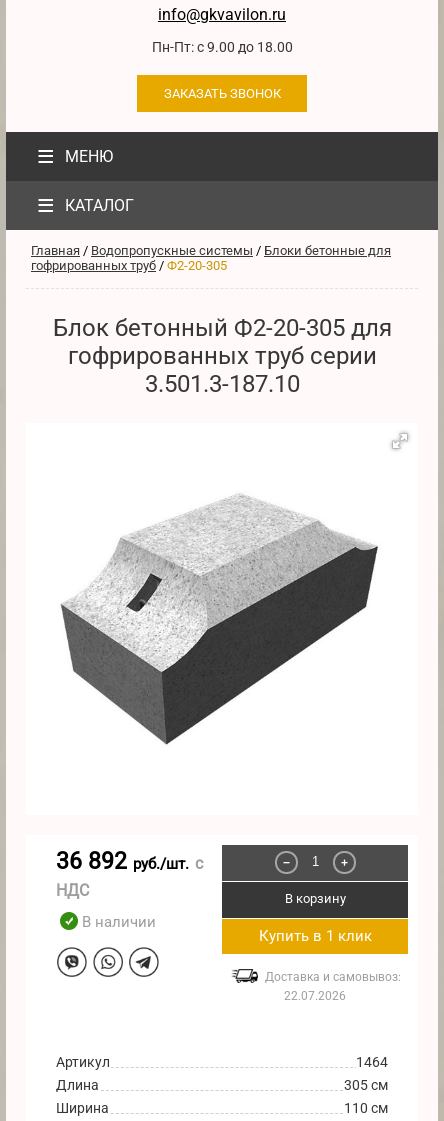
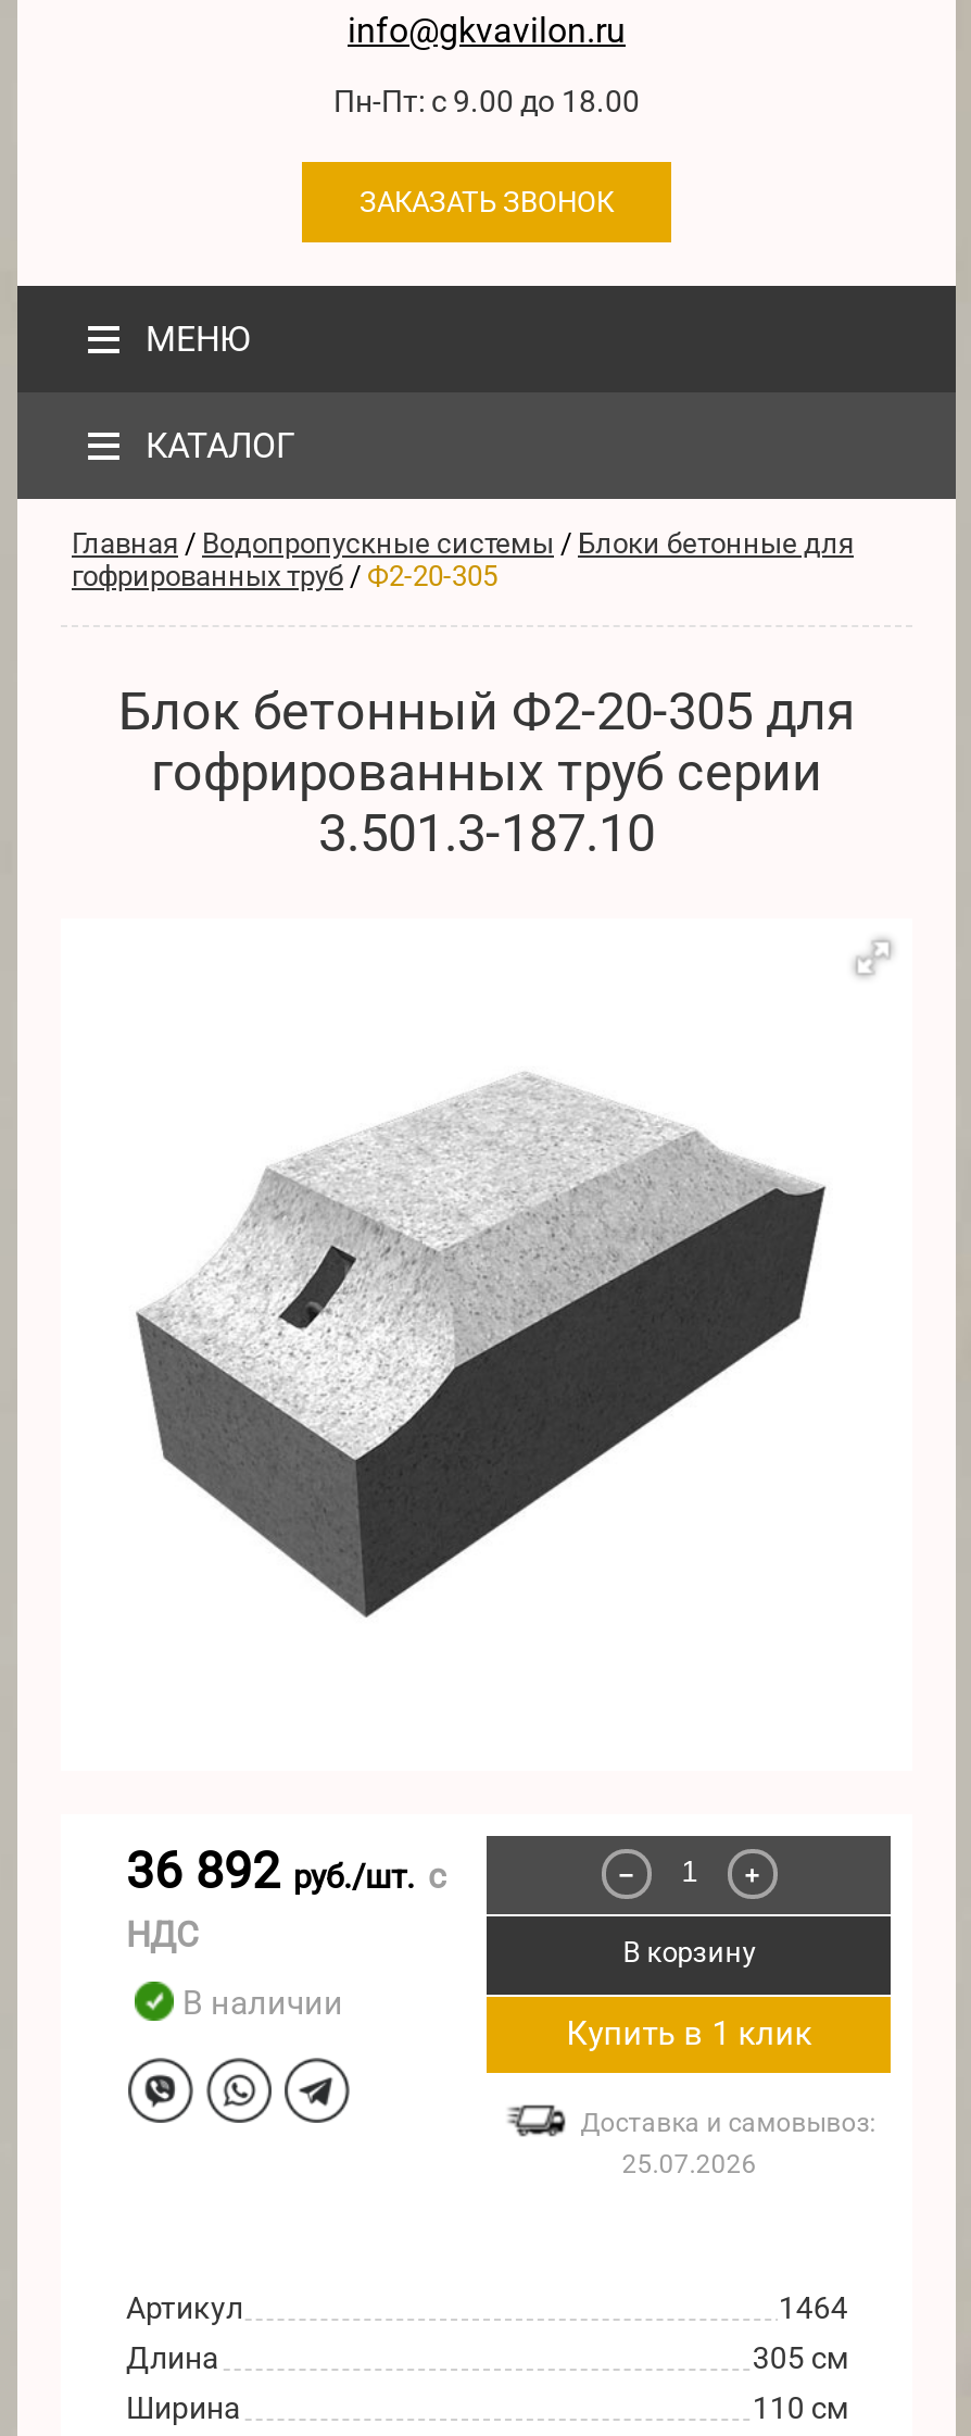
[284,989,346,1003] 22.07.2026 -> [622,2149,757,2180] 25.07.2026

